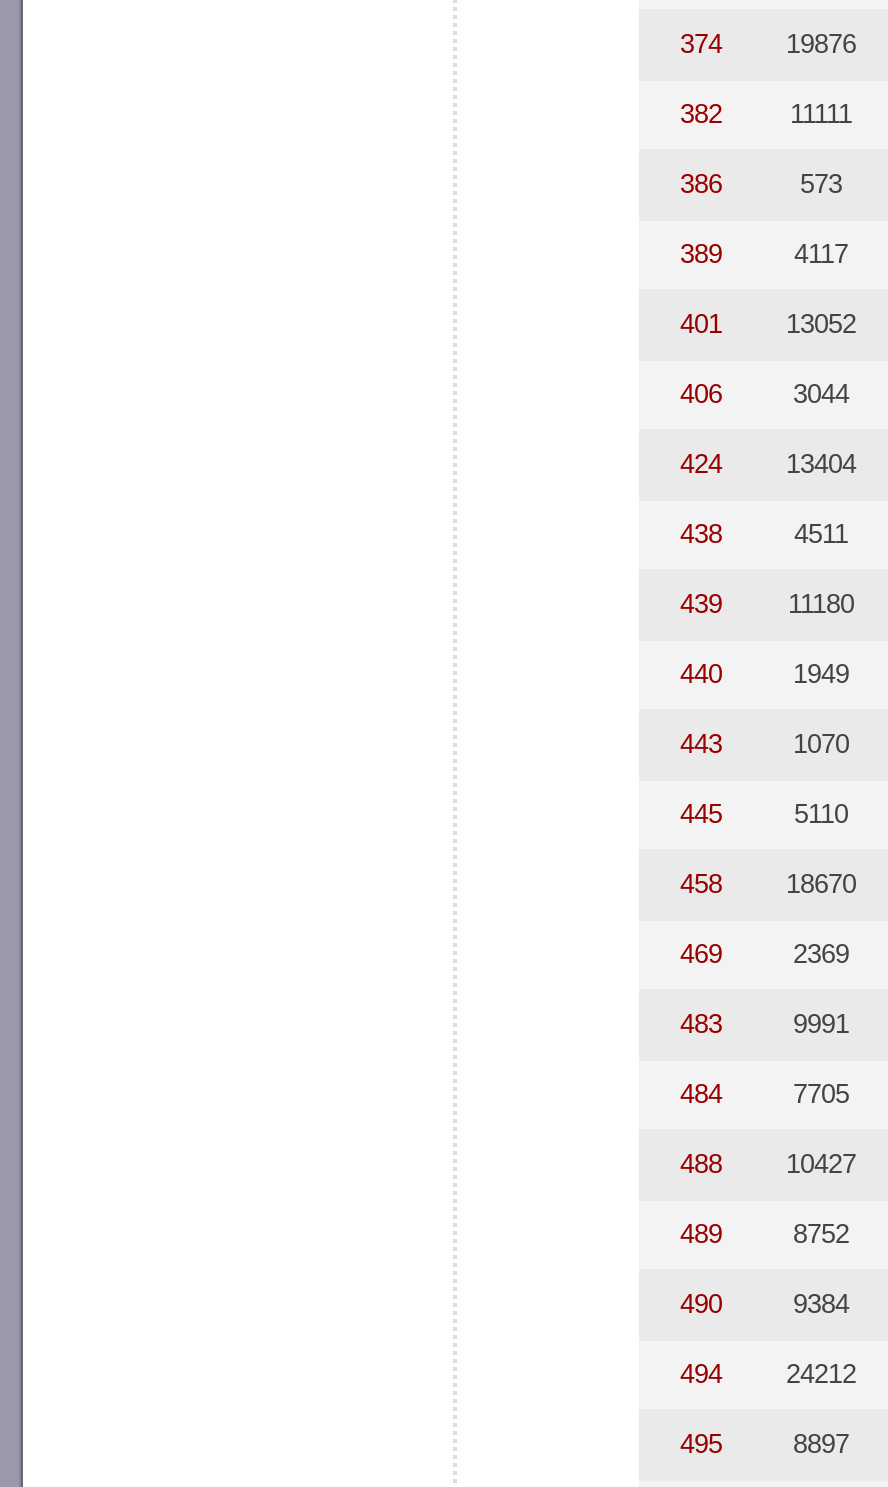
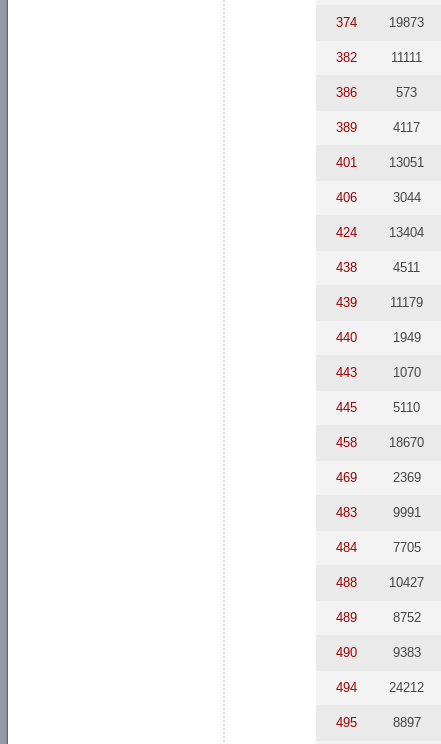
[786,30,856,60] 19876 -> [389,15,424,30] 19873
[786,310,856,340] 13052 -> [389,155,424,170] 13051
[788,590,854,620] 11180 -> [390,295,423,310] 11179
[793,1290,849,1320] 9384 -> [393,645,421,660] 9383

